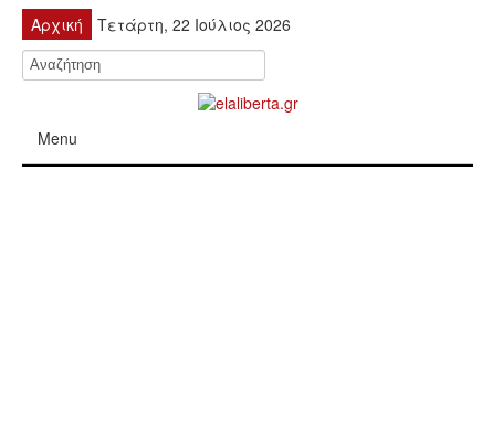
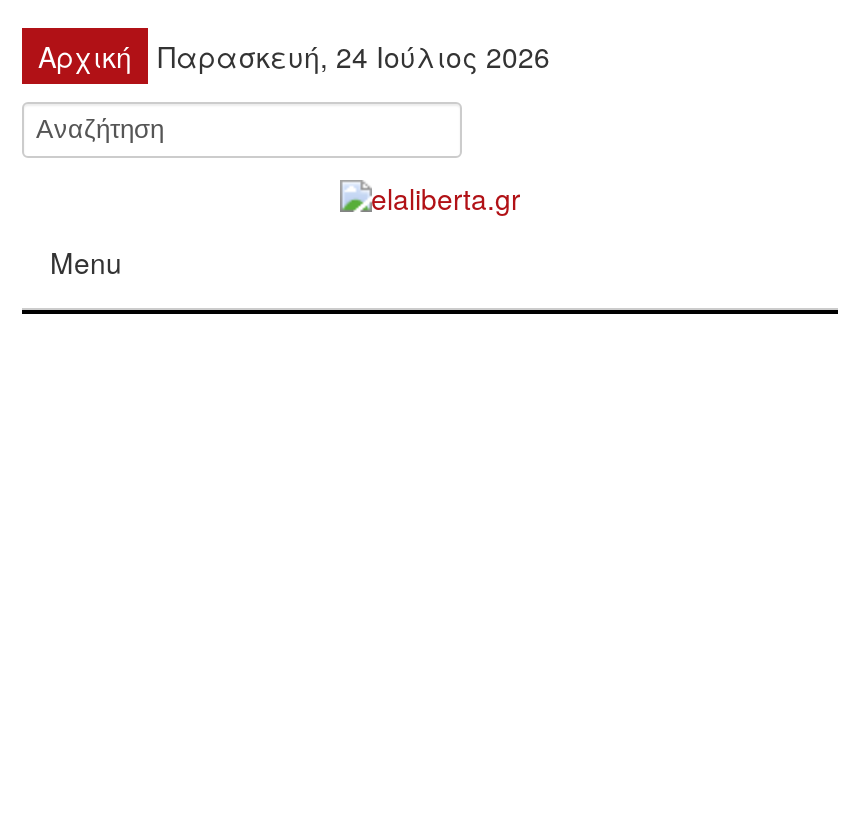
[97,13,291,35] Τετάρτη, 22 Ιούλιος 2026 -> [158,36,550,76] Παρασκευή, 24 Ιούλιος 2026

